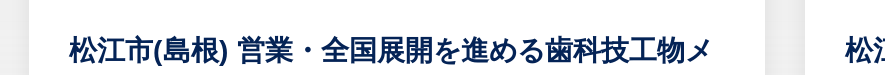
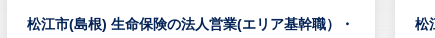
[69,34,713,66] 松江市(島根) 営業・全国展開を進める歯科技工物メ -> [27,16,354,32] 松江市(島根) 生命保険の法人営業(エリア基幹職）・

